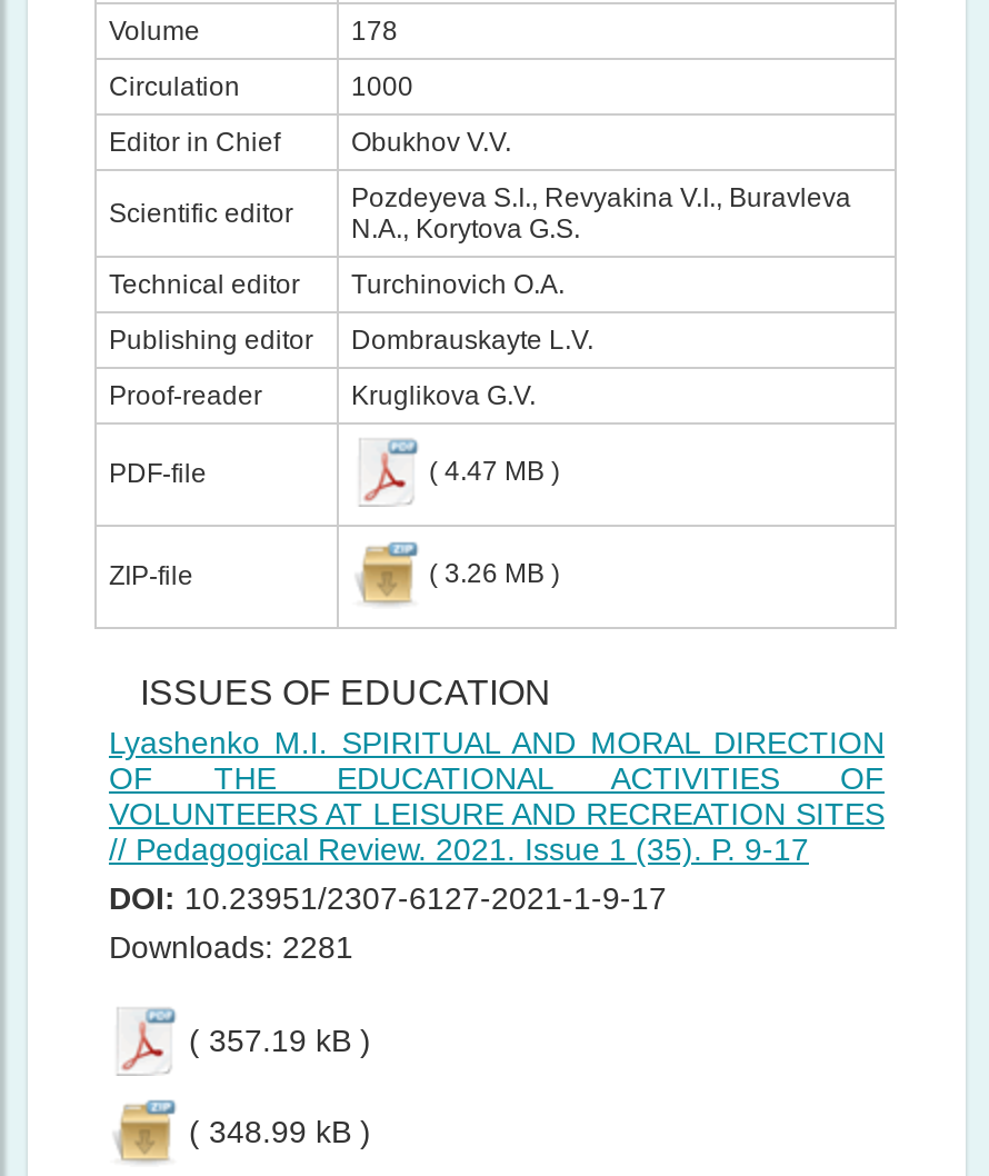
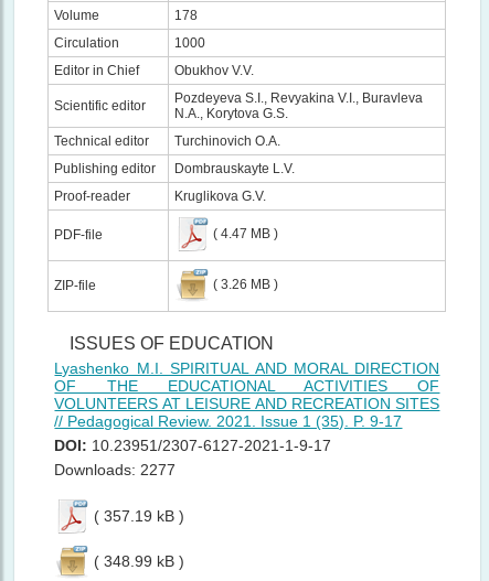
[109,929,353,965] Downloads: 2281 -> [55,461,176,478] Downloads: 2277

